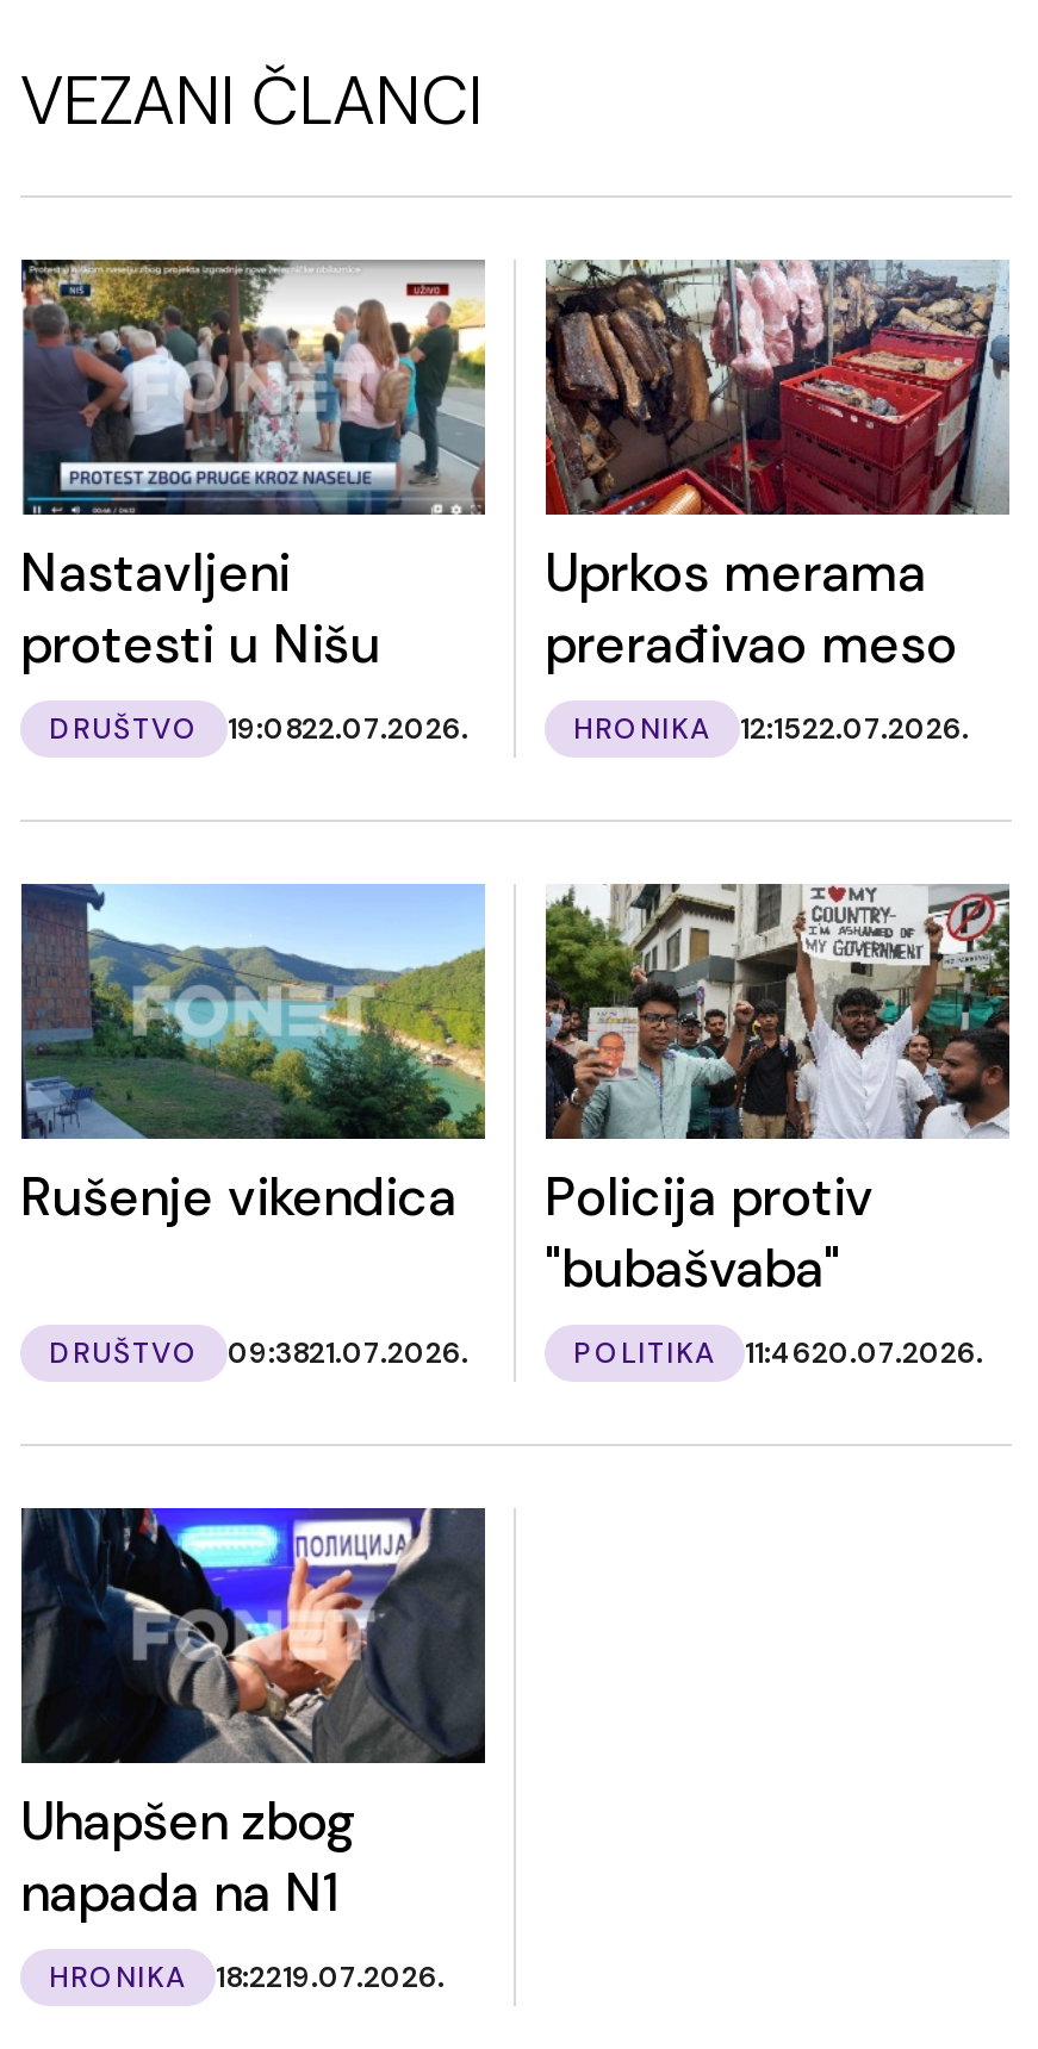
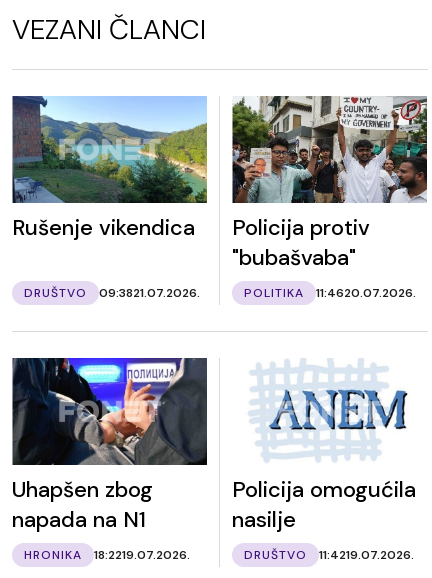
[20,257,485,748] [image] | Nastavljeni | protesti u Nišu | DRUŠTVO | 19:0822.07.2026. -> none
[545,257,1012,748] [image] | Uprkos merama | prerađivao meso | HRONIKA | 12:1522.07.2026. -> none
none -> [232,359,416,563] [image] | Policija omogućila | nasilje | DRUŠTVO | 11:4219.07.2026.

